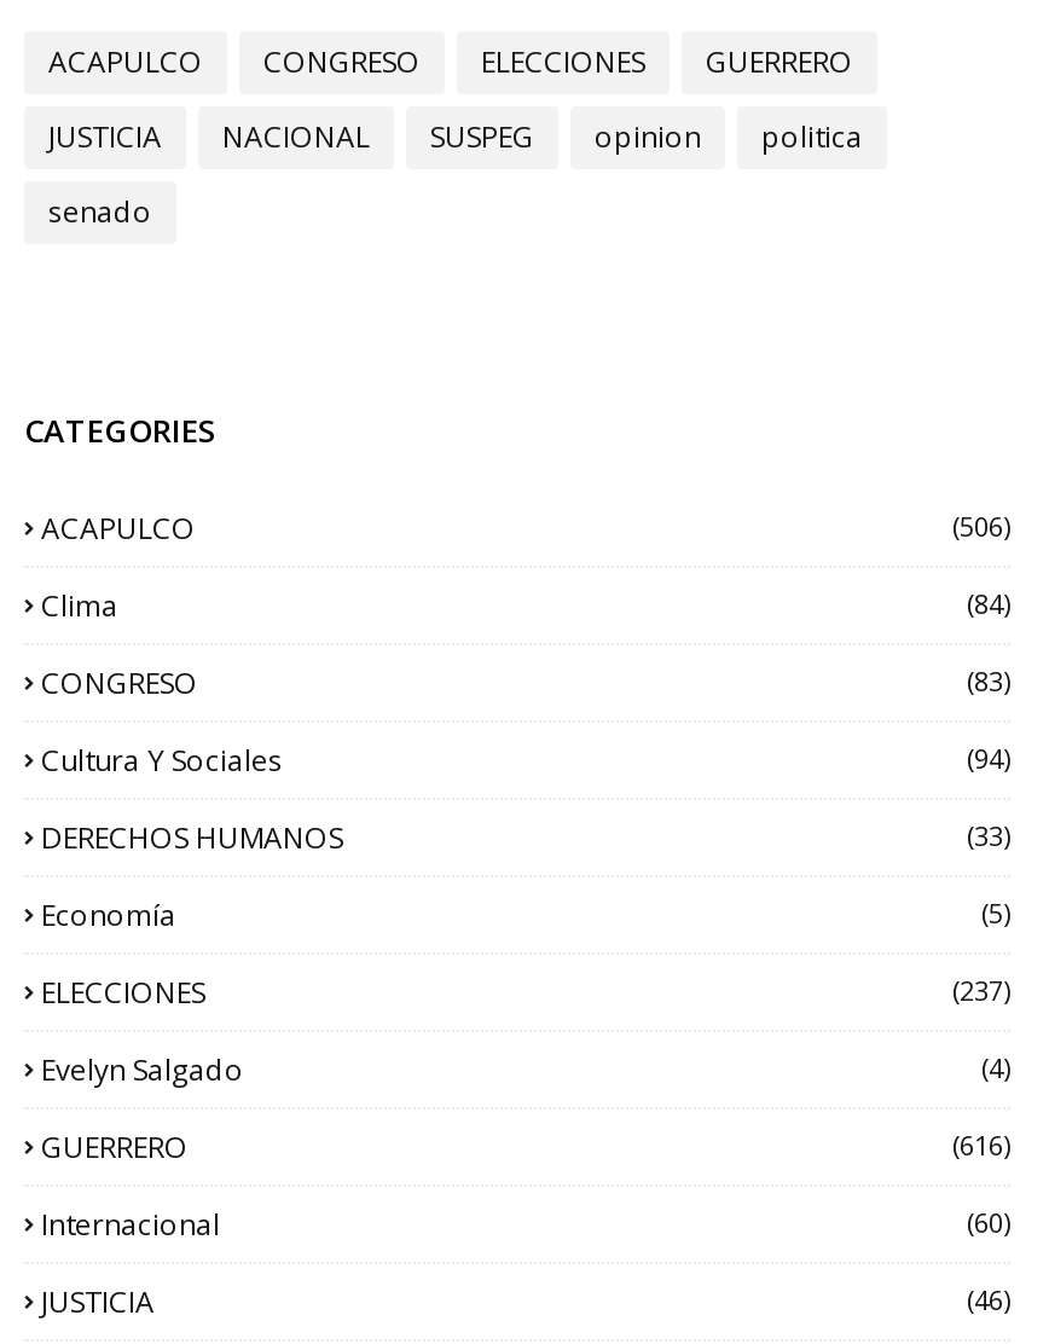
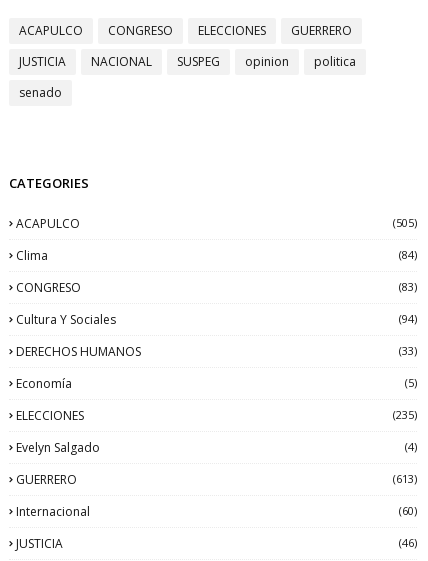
[952,506,1010,543] (506) -> [393,214,417,229] (505)
[952,971,1010,1007] (237) -> [393,406,417,421] (235)
[952,1125,1010,1161] (616) -> [393,470,417,485] (613)

